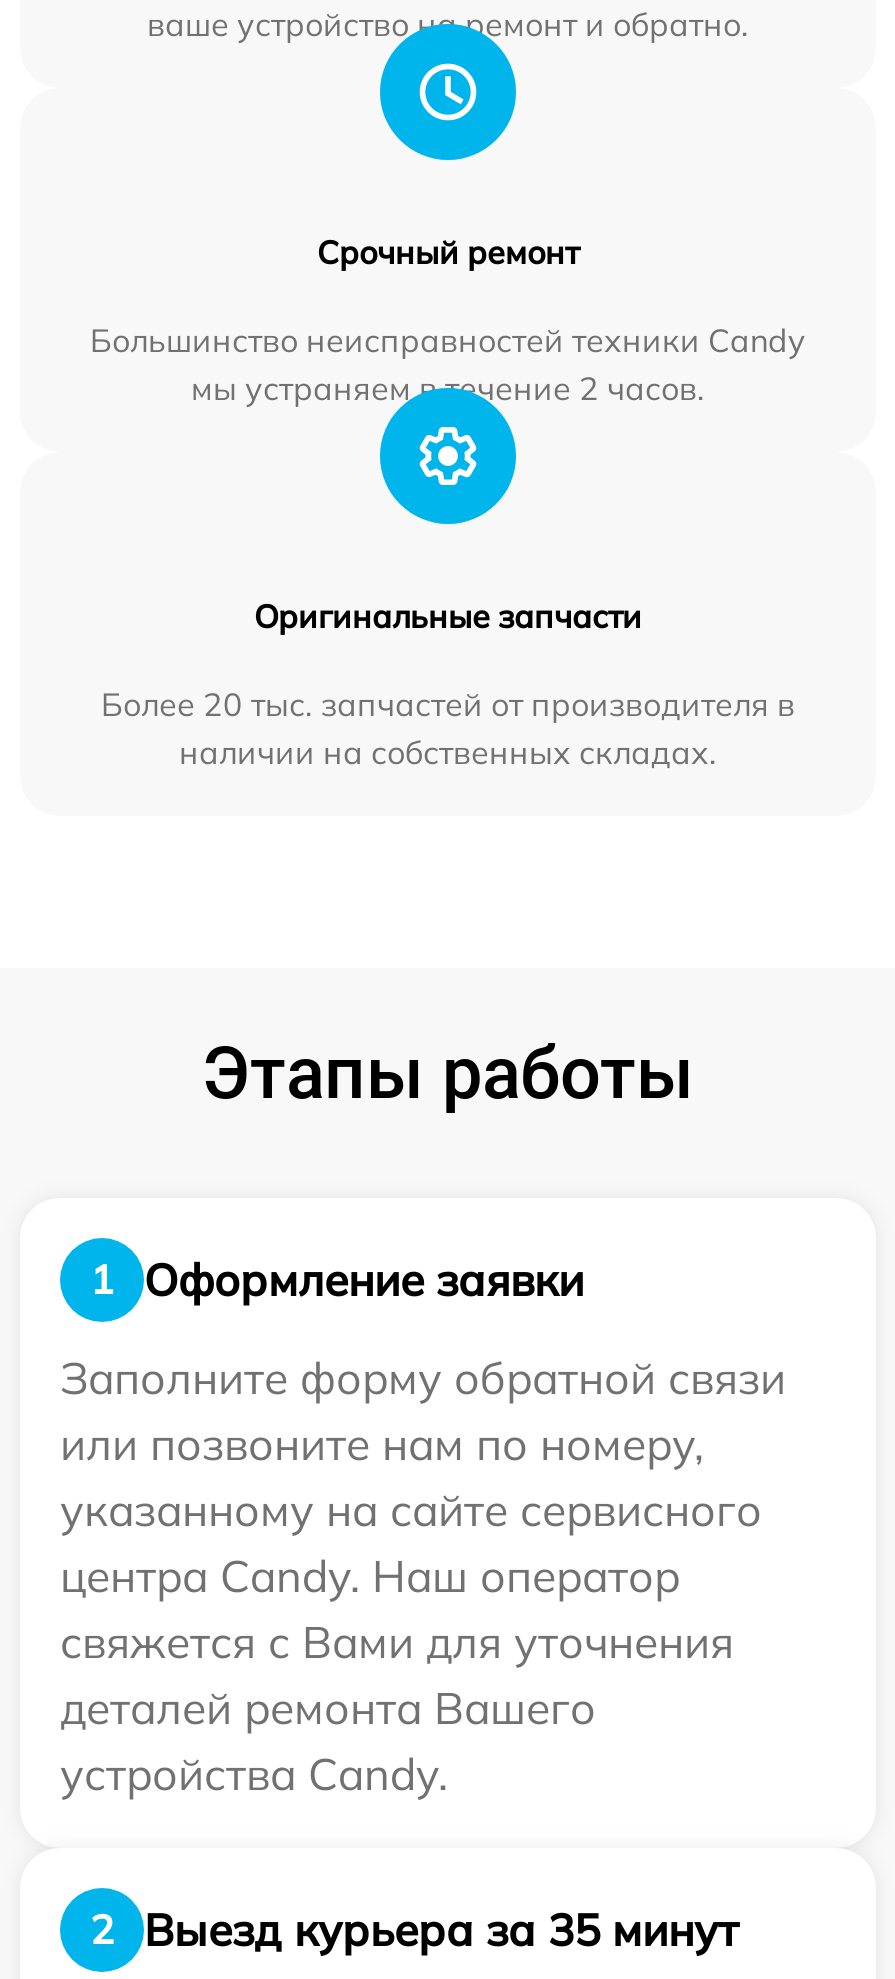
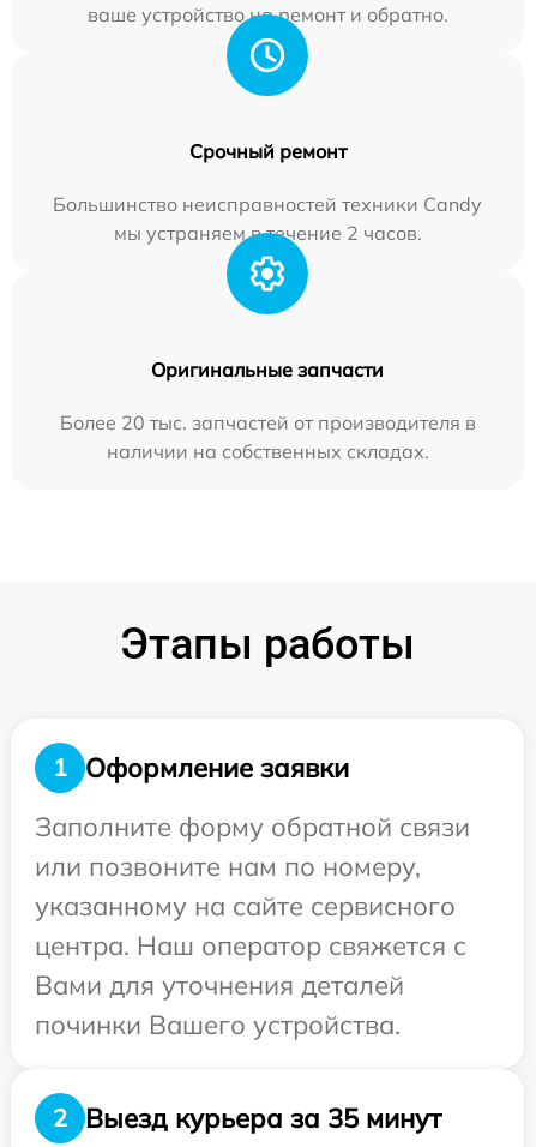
[60,1548,734,1802] центра Candy. Наш оператор | свяжется с Вами для уточнения | деталей ремонта Вашего | устройства Candy. -> [35,929,466,1041] центра. Наш оператор свяжется с | Вами для уточнения деталей | починки Вашего устройства.

